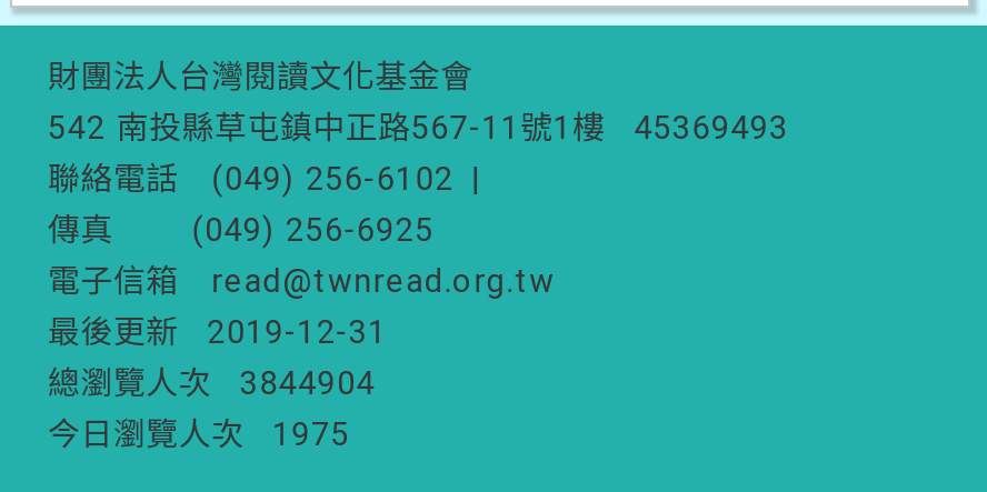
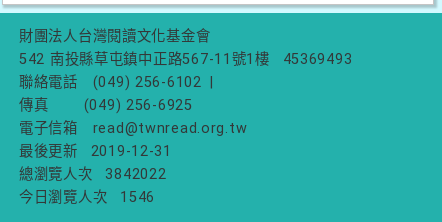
[48,365,375,403] 總瀏覽人次 3844904 -> [19,166,166,183] 總瀏覽人次 3842022
[48,416,350,454] 今日瀏覽人次 1975 -> [19,189,155,206] 今日瀏覽人次 1546

